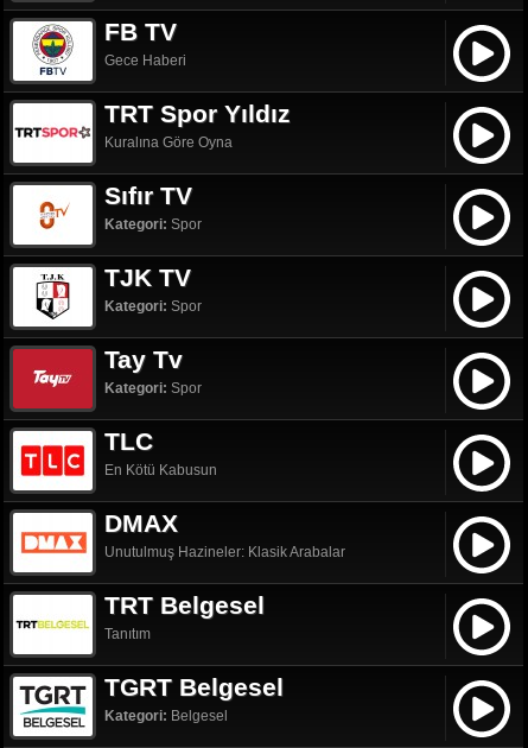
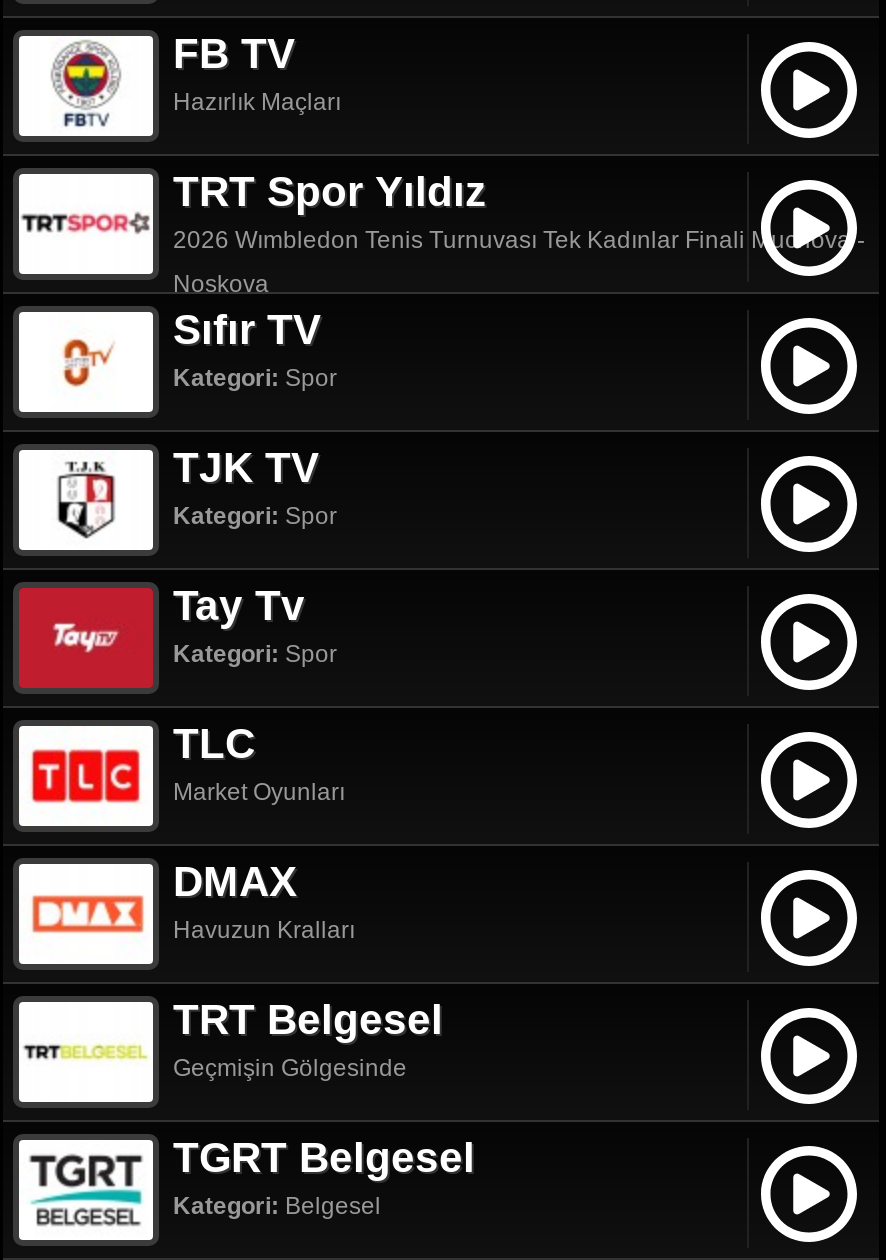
[104,52,186,69] Gece Haberi -> [173,88,341,116] Hazırlık Maçları
[104,134,233,151] Kuralına Göre Oyna -> [173,226,865,298] 2026 Wımbledon Tenis Turnuvası Tek Kadınlar Finali Muchova - | Noskova
[104,462,217,478] En Kötü Kabusun -> [173,778,345,806] Market Oyunları
[104,544,345,560] Unutulmuş Hazineler: Klasik Arabalar -> [173,916,355,944] Havuzun Kralları
[104,626,151,642] Tanıtım -> [173,1054,407,1082] Geçmişin Gölgesinde

